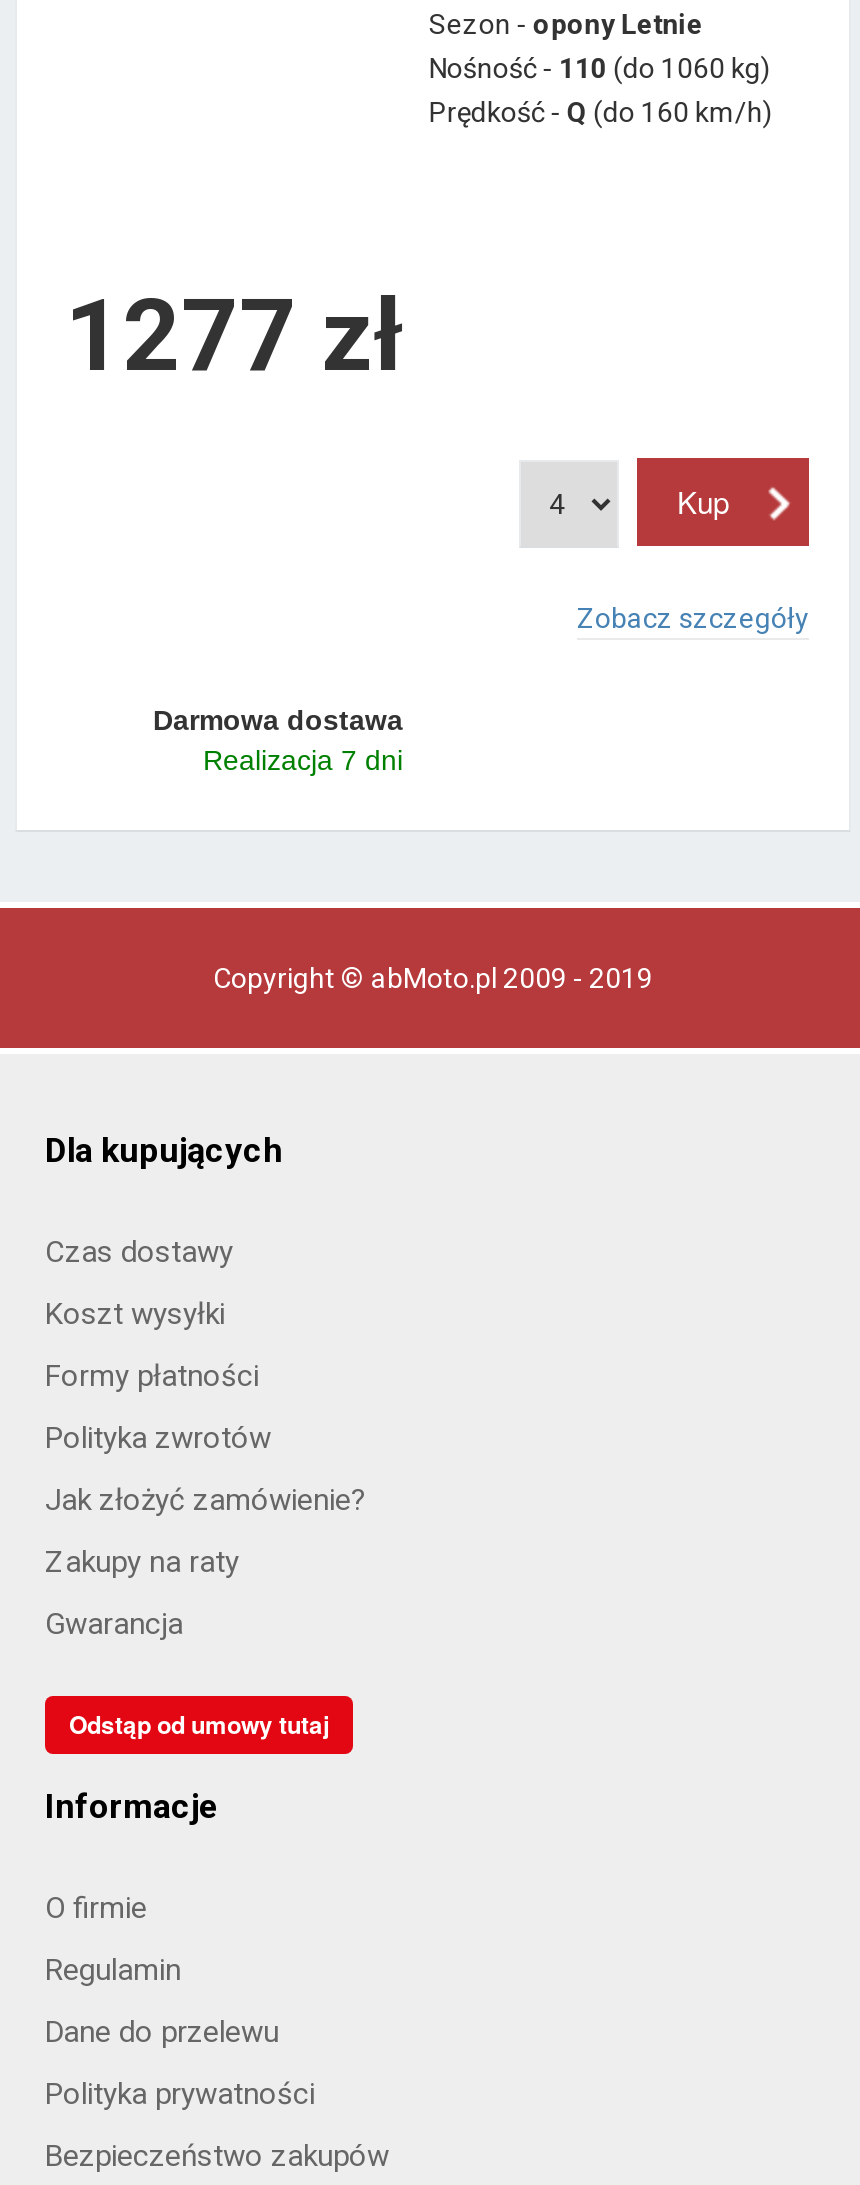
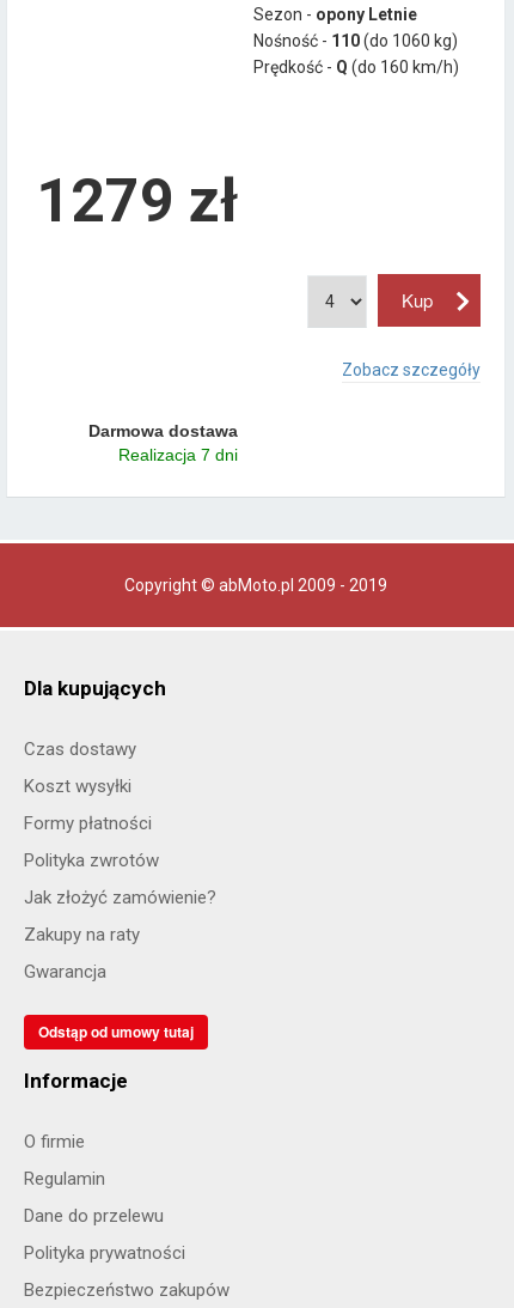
[65,277,403,393] 1277 zł -> [36,166,238,235] 1279 zł

